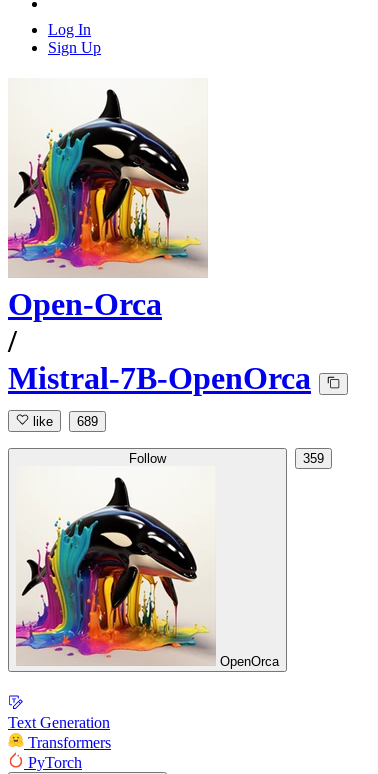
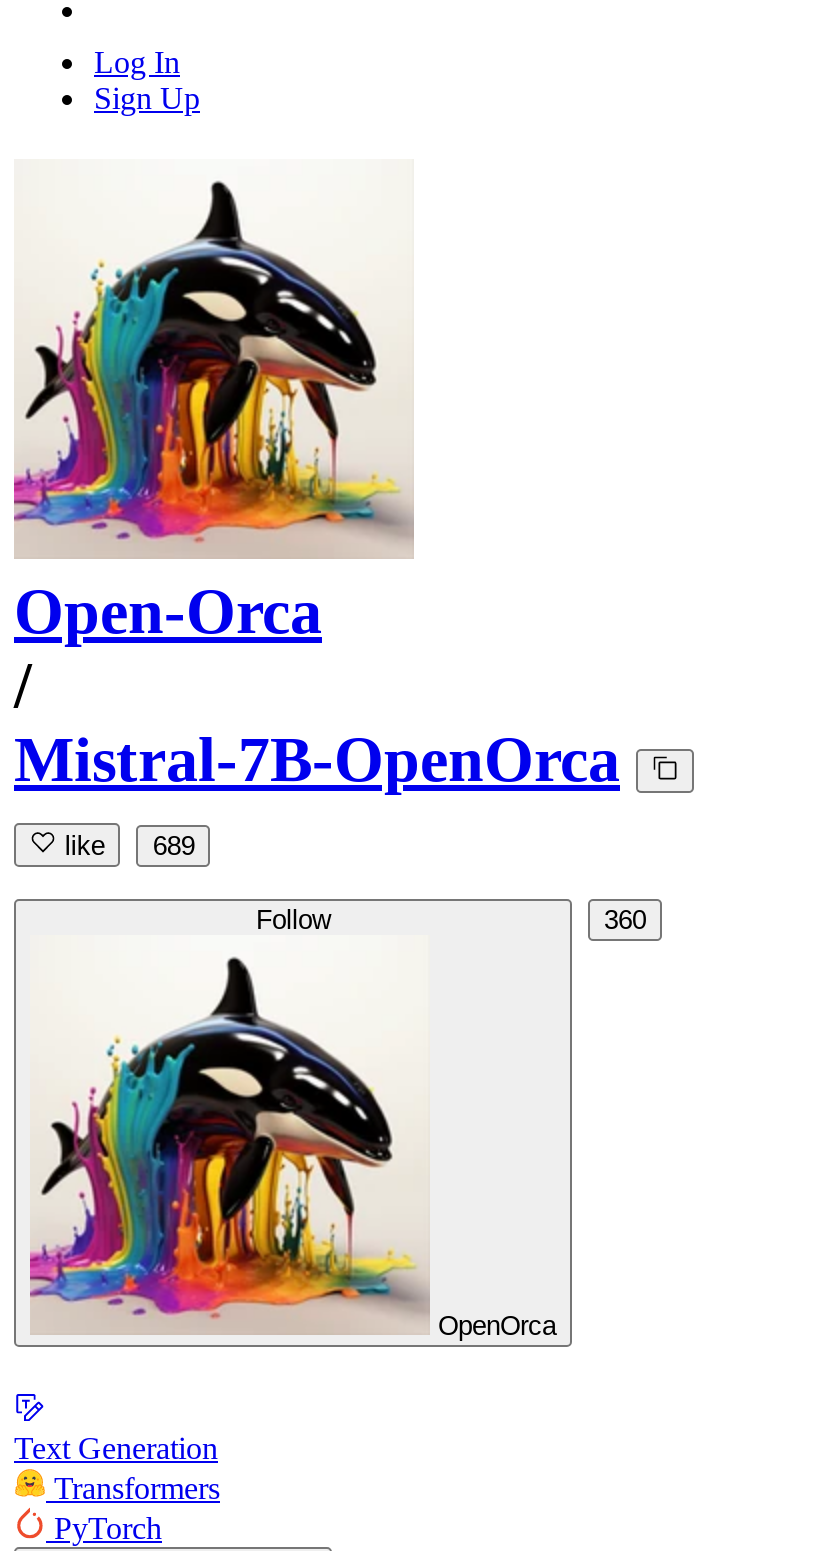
[303,451,324,466] 359 -> [604,905,646,935] 360

